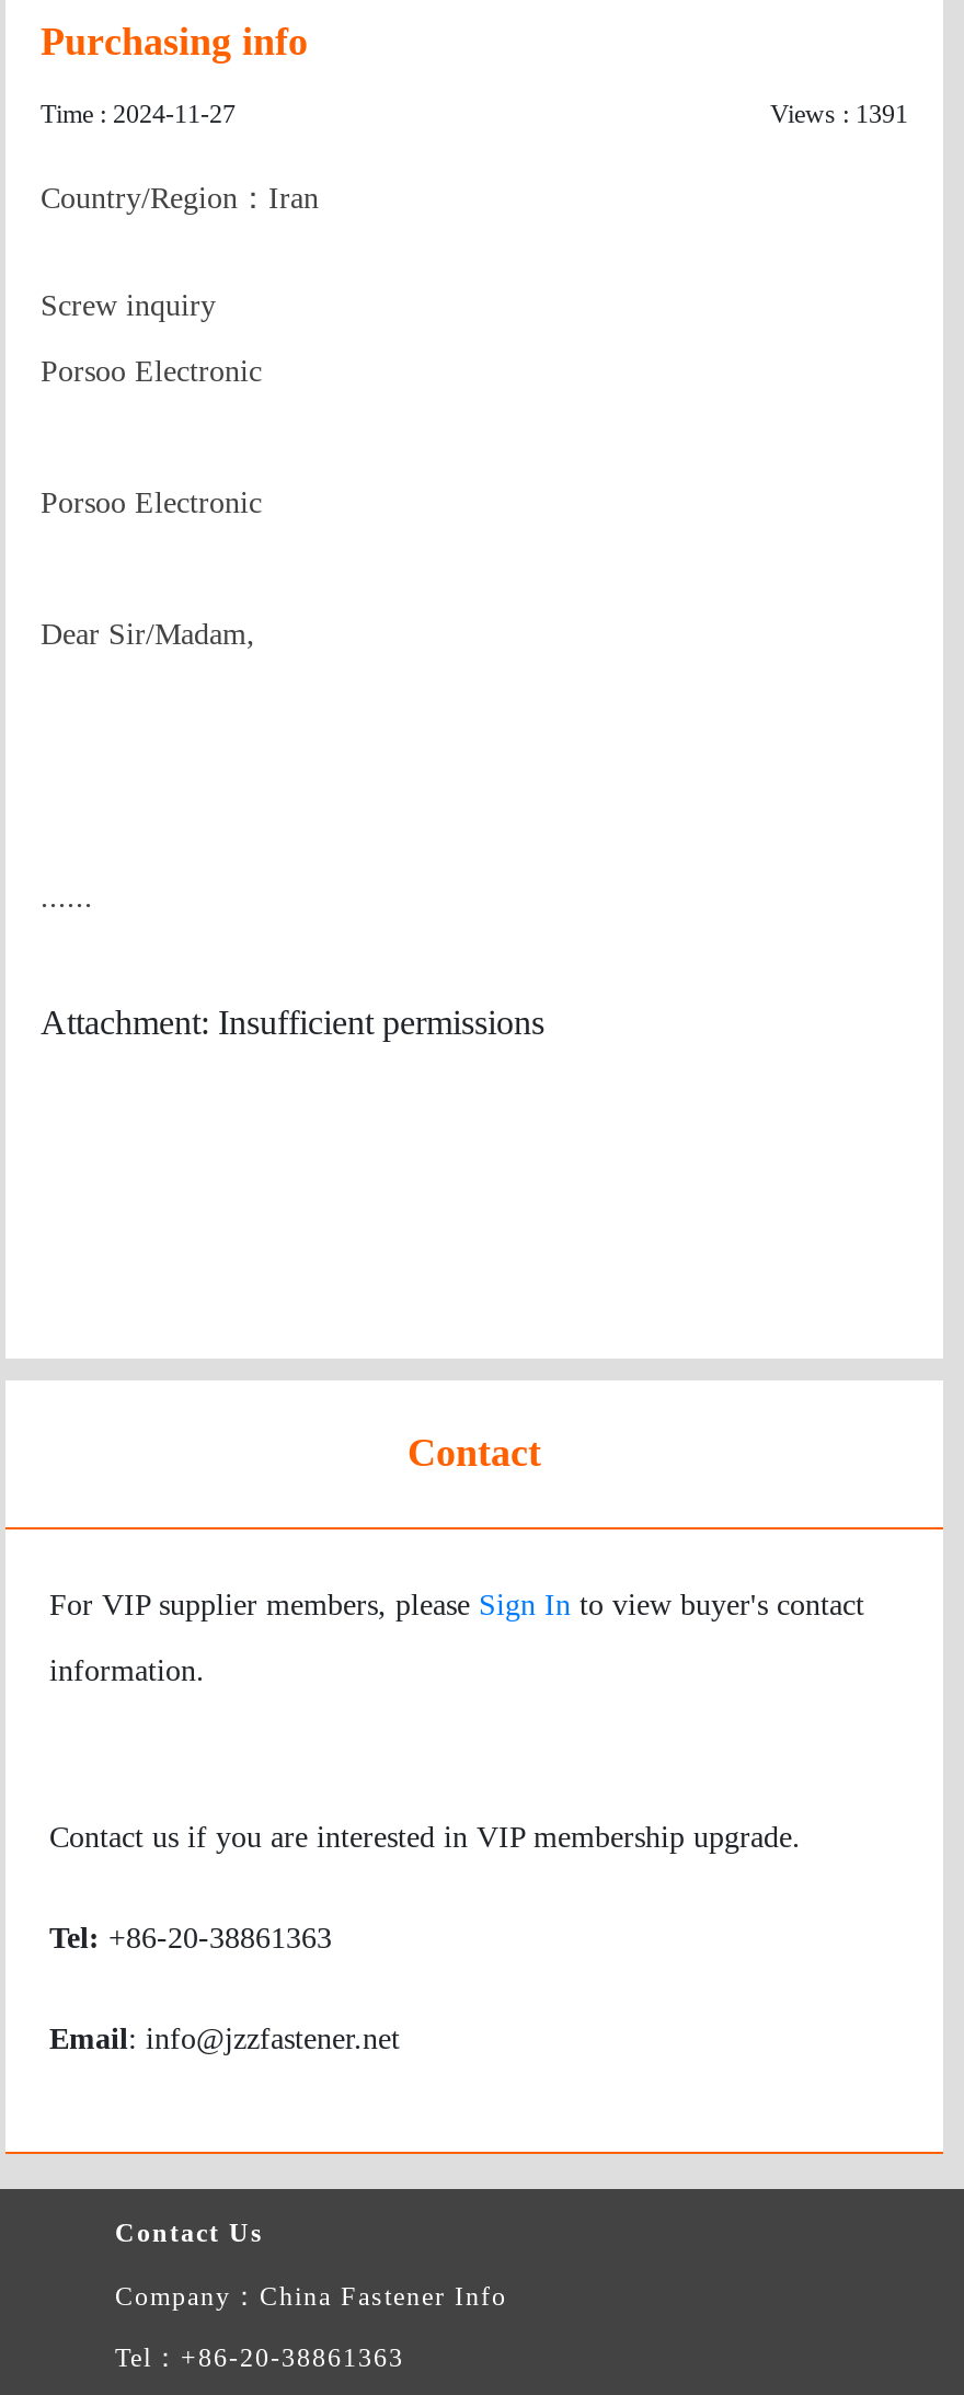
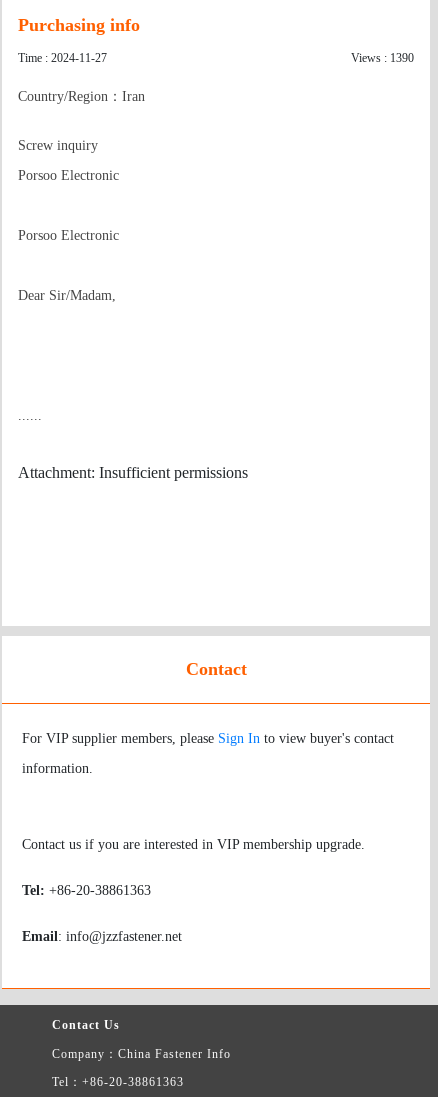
[770,98,908,128] Views : 1391 -> [351,51,414,65] Views : 1390

